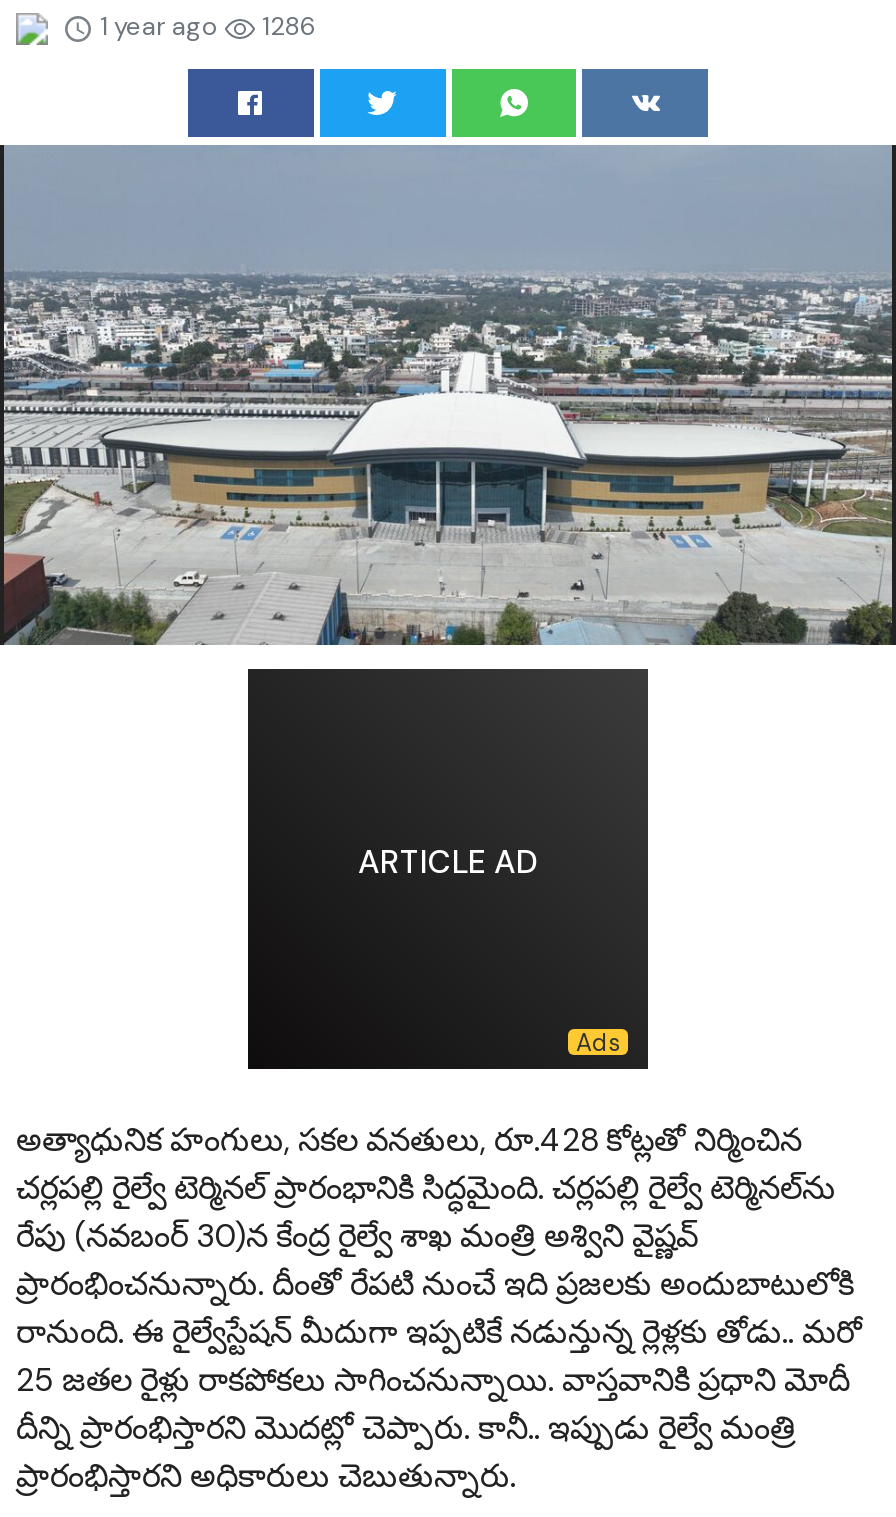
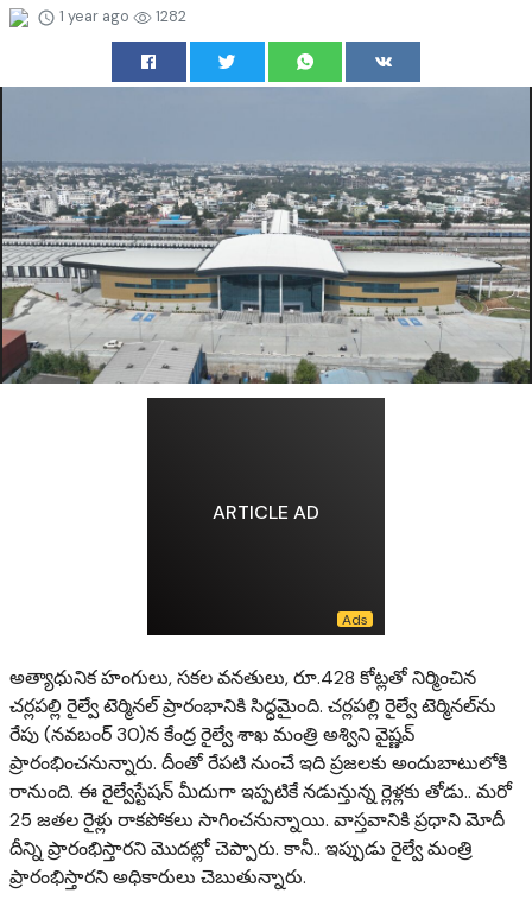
[94,9,316,43] 1 year ago 1286 -> [56,6,186,26] 1 year ago 1282

